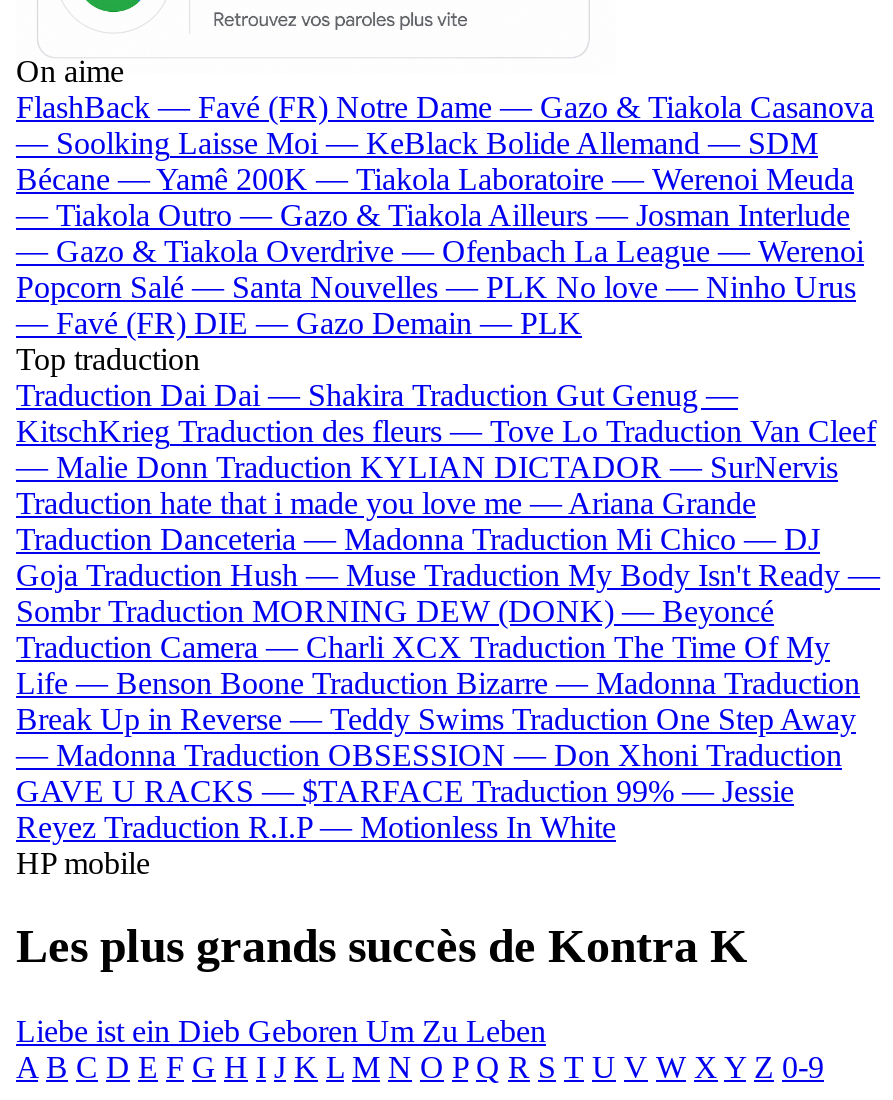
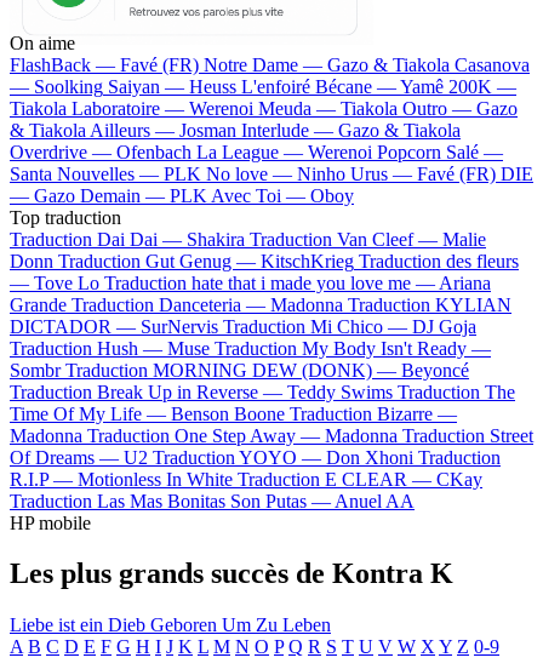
[16,125,864,339] — Soolking Laisse Moi — KeBlack Bolide Allemand — SDM | Bécane — Yamê 200K — Tiakola Laboratoire — Werenoi Meuda | — Tiakola Outro — Gazo & Tiakola Ailleurs — Josman Interlude | — Gazo & Tiakola Overdrive — Ofenbach La League — Werenoi | Popcorn Salé — Santa Nouvelles — PLK No love — Ninho Urus | —Favé (FR) DIE — Gazo Demain — PLK -> [10,76,533,205] — Soolking Saiyan — Heuss L'enfoiré Bécane — Yamê 200K — | Tiakola Laboratoire — Werenoi Meuda — Tiakola Outro — Gazo | & Tiakola Ailleurs — Josman Interlude — Gazo & Tiakola | Overdrive — Ofenbach La League — Werenoi Popcorn Salé — | Santa Nouvelles — PLK No love — Ninho Urus — Favé (FR) DIE | — Gazo Demain — PLK Avec Toi — Oboy
[16,377,880,591] Traduction Dai Dai — Shakira Traduction Gut Genug — | KitschKrieg Traduction des fleurs — Tove Lo Traduction Van Cleef | — Malie Donn Traduction KYLIAN DICTADOR — SurNervis | Traduction hate that i made you love me — Ariana Grande | Traduction Danceteria — Madonna Traduction Mi Chico — DJ | Goja Traduction Hush — Muse Traduction My Body Isn't Ready — -> [10,228,519,358] Traduction Dai Dai — Shakira Traduction Van Cleef — Malie | Donn Traduction Gut Genug — KitschKrieg Traduction des fleurs | — Tove Lo Traduction hate that i made you love me — Ariana | Grande Traduction Danceteria — Madonna Traduction KYLIAN | DICTADOR — SurNervis Traduction Mi Chico — DJ Goja | Traduction Hush — Muse Traduction My Body Isn't Ready —
[16,629,860,843] Traduction Camera — Charli XCX Traduction The Time Of My | Life — Benson Boone Traduction Bizarre — Madonna Traduction | Break Up in Reverse — Teddy Swims Traduction One Step Away | — Madonna Traduction OBSESSION — Don Xhoni Traduction | GAVE U RACKS — $TARFACE Traduction 99% — Jessie | Reyez Traduction R.I.P — Motionless In White -> [10,381,533,511] Traduction Break Up in Reverse — Teddy Swims Traduction The | Time Of My Life — Benson Boone Traduction Bizarre — | Madonna Traduction One Step Away — Madonna Traduction Street | Of Dreams — U2 Traduction YOYO — Don Xhoni Traduction | R.I.P — Motionless In White Traduction E CLEAR — CKay | Traduction Las Mas Bonitas Son Putas — Anuel AA

